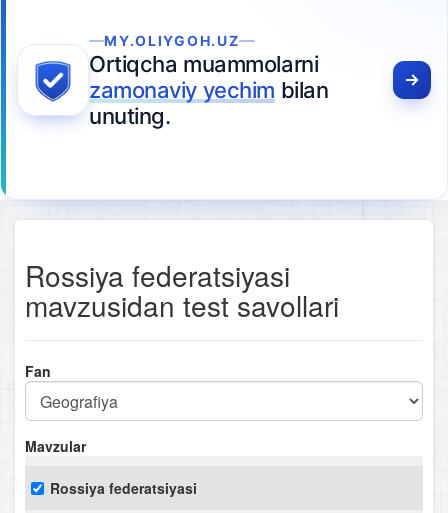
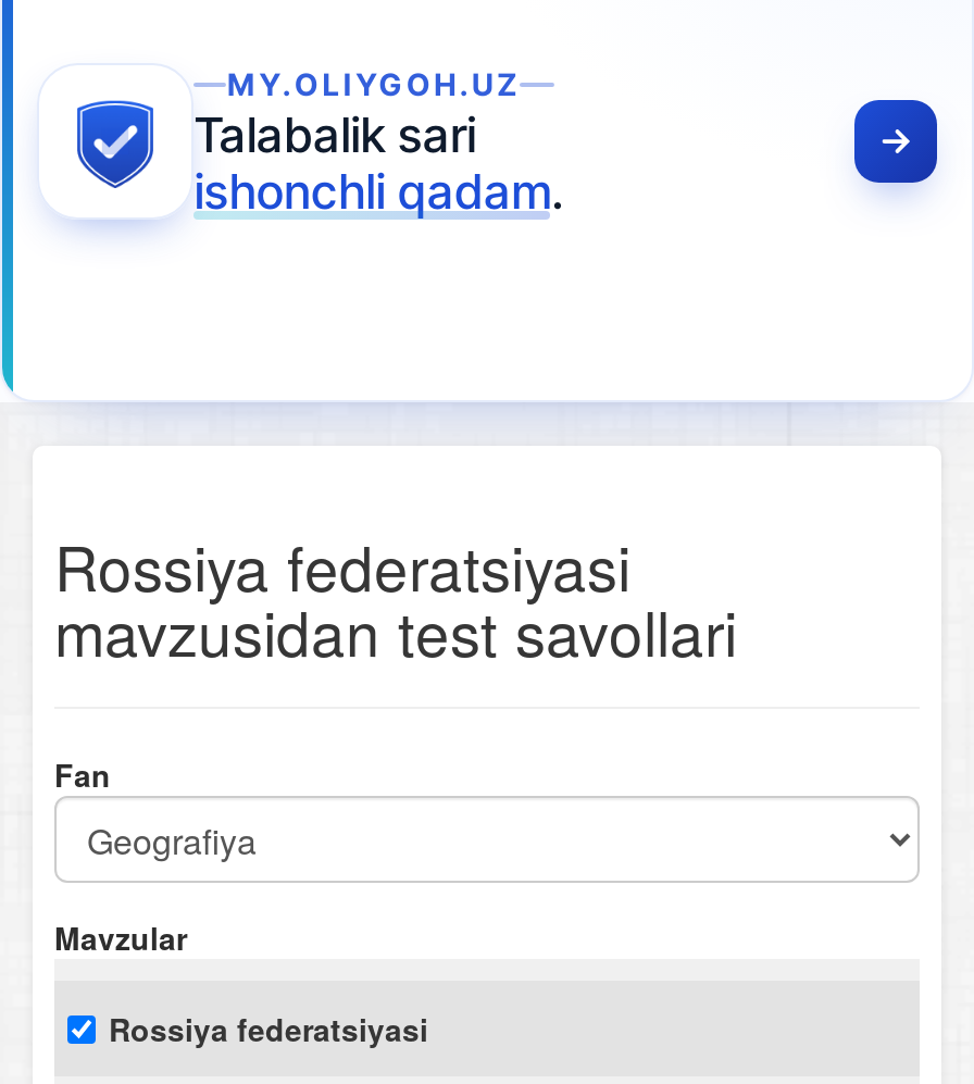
[89,51,328,129] Ortiqcha muammolarni | zamonaviy yechim bilan | unuting. -> [193,107,563,220] Talabalik sari | ishonchli qadam.

